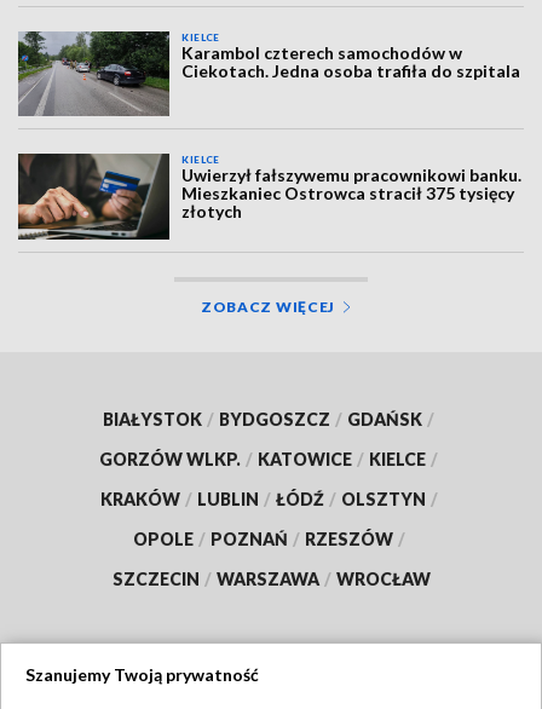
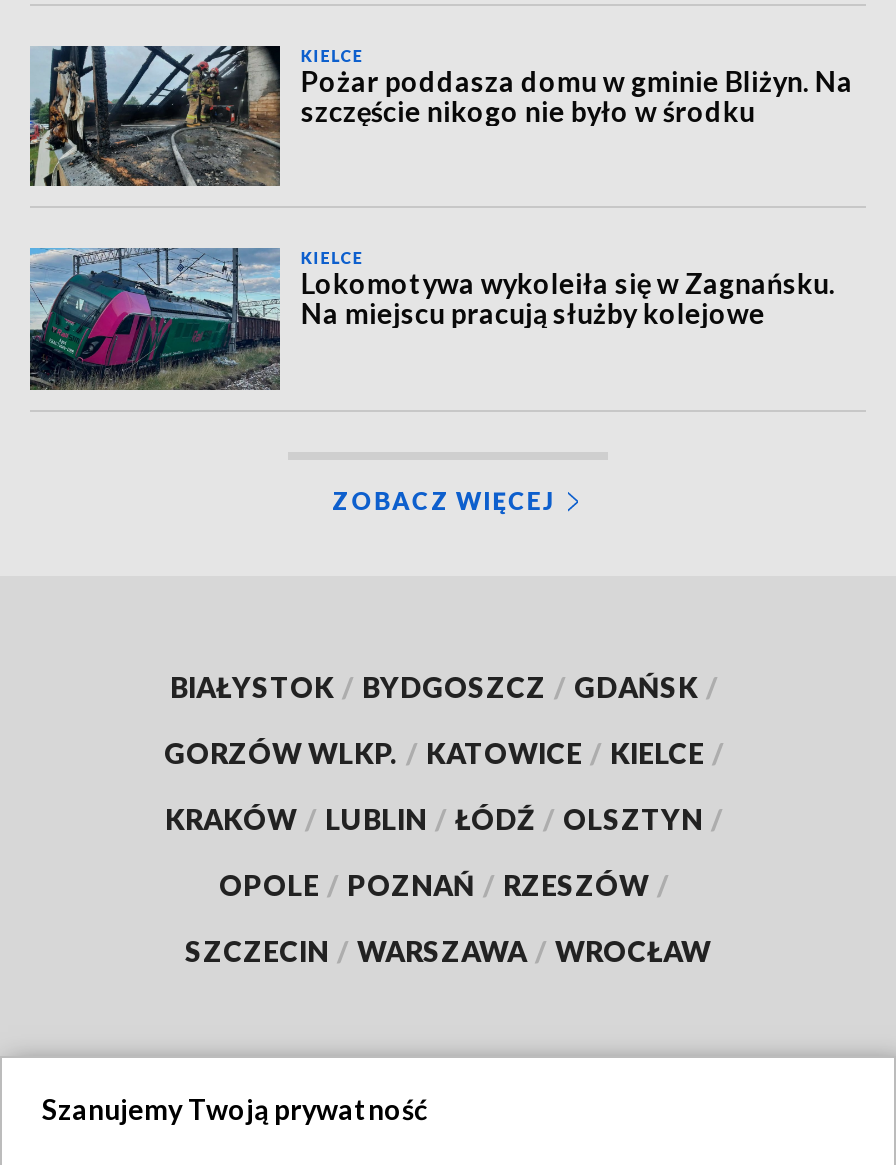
[17,30,521,116] [image] | Karambol czterech samochodów w | Ciekotach. Jedna osoba trafiła do szpitala -> [28,44,853,186] [image] | Pożar poddasza domu w gminie Bliżyn. Na | szczęście nikogo nie było w środku
[17,152,522,241] [image] | Uwierzył fałszywemu pracownikowi banku. | Mieszkaniec Ostrowca stracił 375 tysięcy | złotych -> [28,246,835,390] [image] | Lokomotywa wykoleiła się w Zagnańsku. | Na miejscu pracują służby kolejowe

